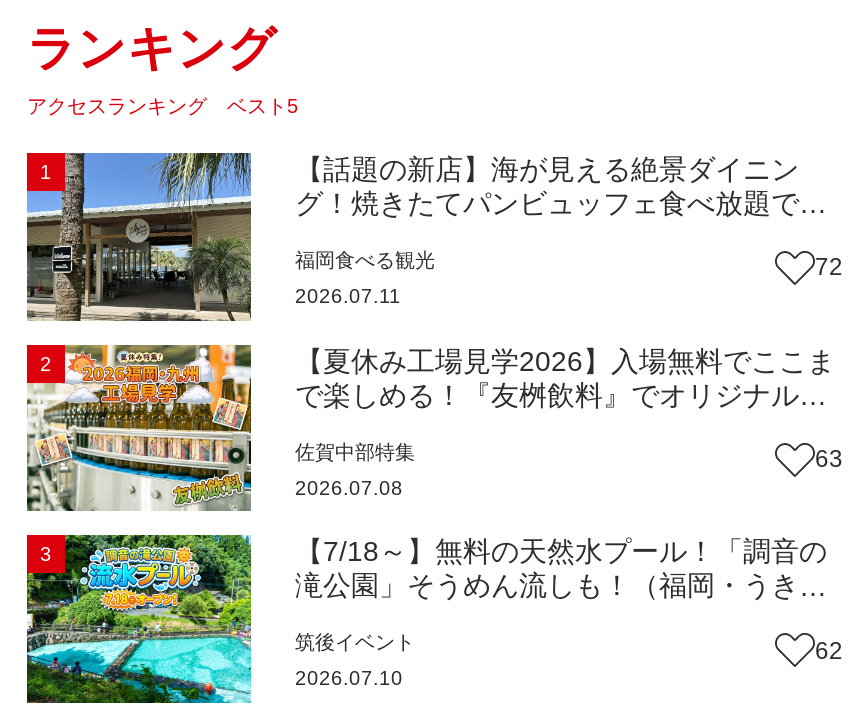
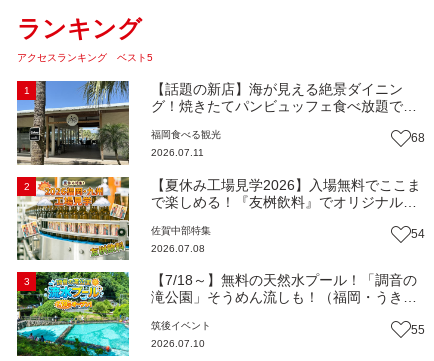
[815,254,843,282] 72 -> [411,131,425,145] 68
[815,446,843,474] 63 -> [411,227,425,241] 54
[815,637,843,665] 62 -> [411,323,425,337] 55

